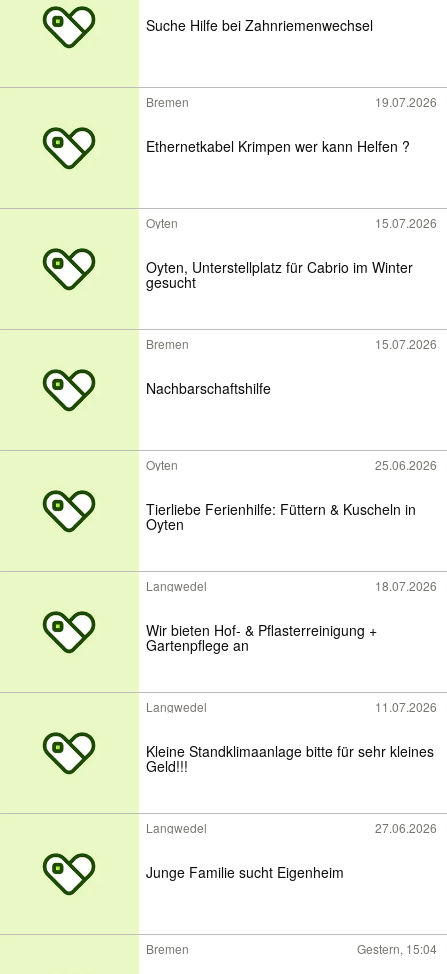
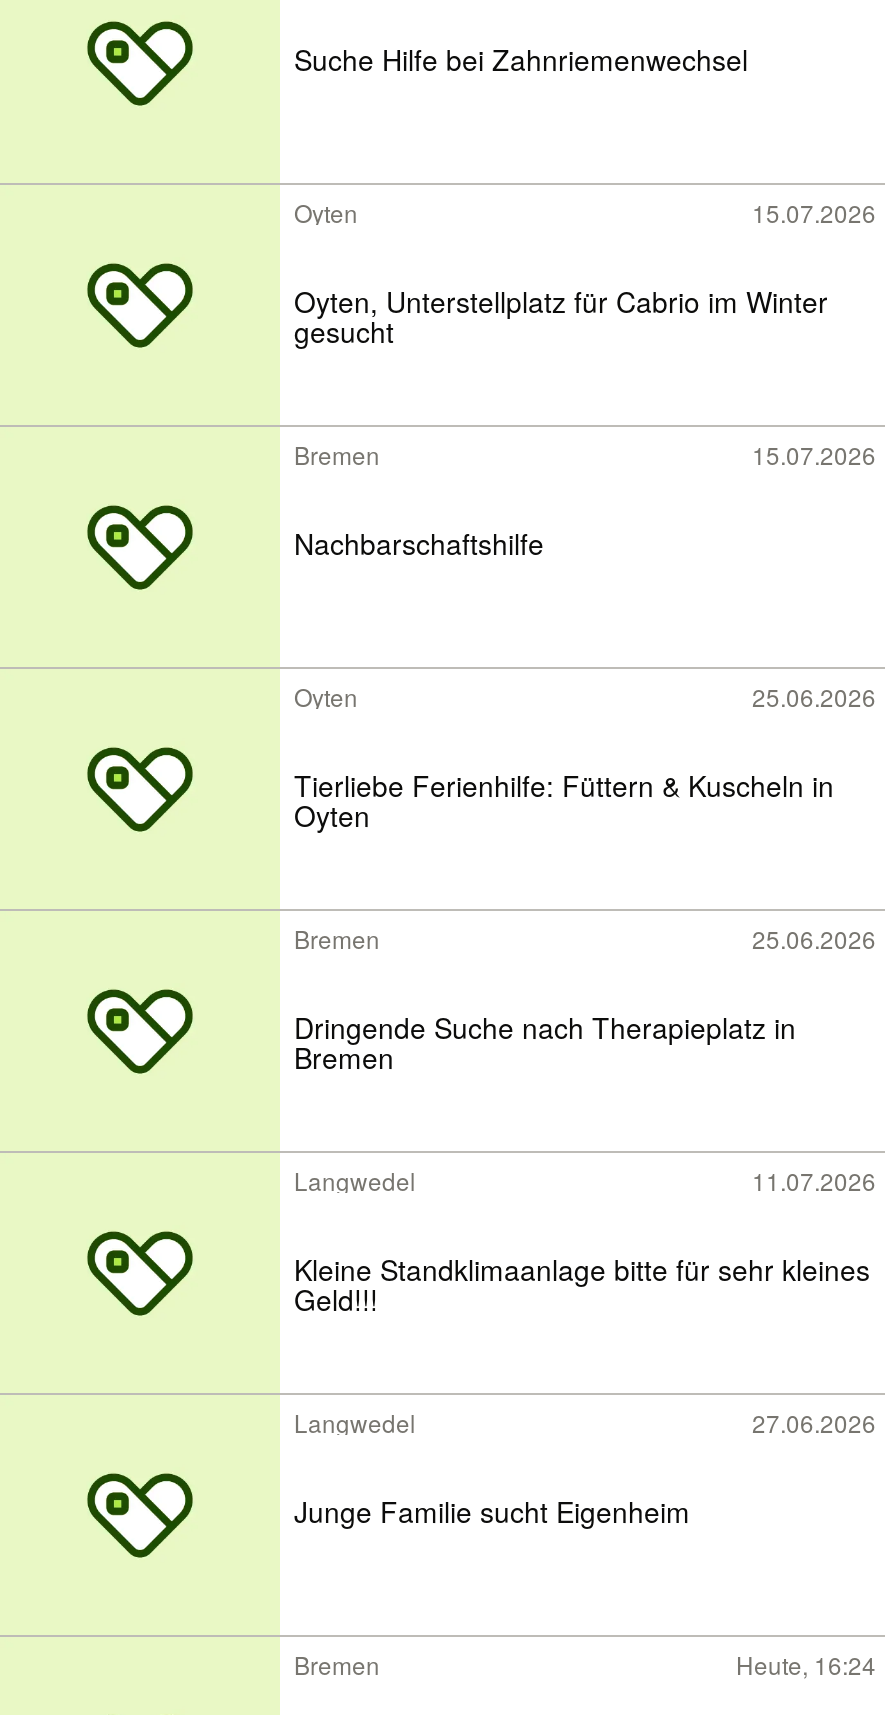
[146,93,437,156] Bremen | 19.07.2026 | Ethernetkabel Krimpen wer kann Helfen ? -> none
[146,577,437,594] Langwedel | 18.07.2026 -> [294,921,876,955] Bremen | 25.06.2026
[146,620,377,655] Wir bieten Hof- & Pflasterreinigung + | Gartenpflege an -> [294,1007,796,1077] Dringende Suche nach Therapieplatz in | Bremen
[357,940,437,957] Gestern, 15:04 -> [736,1647,876,1681] Heute, 16:24

